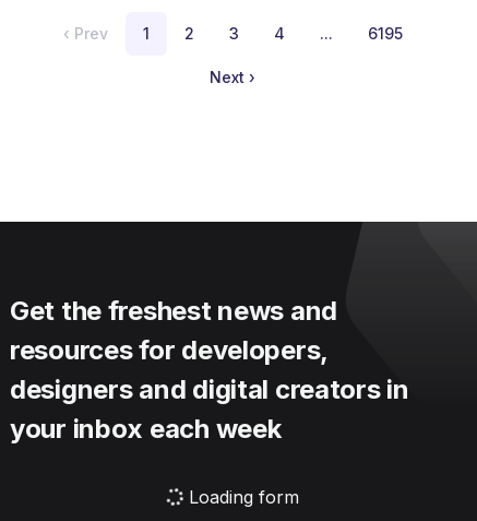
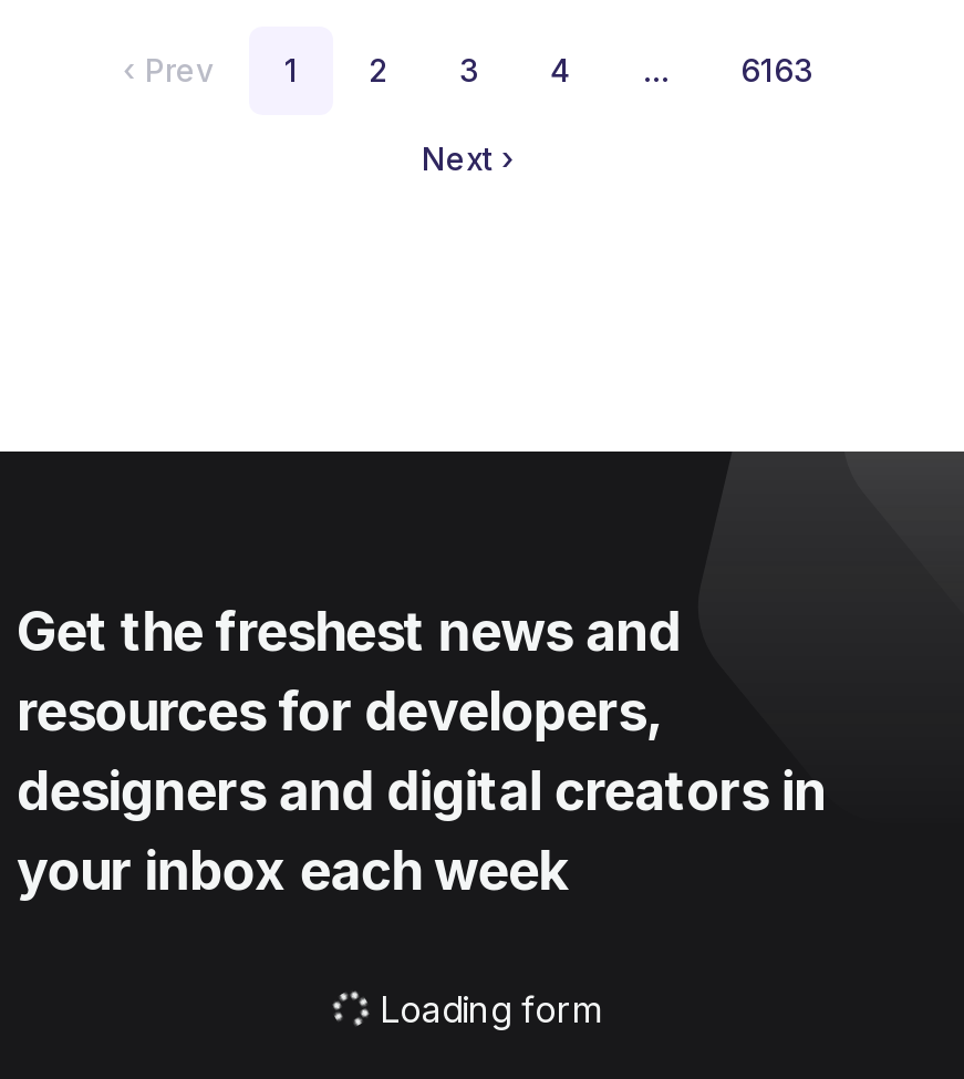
[367,24,402,43] 6195 -> [740,51,813,89] 6163

